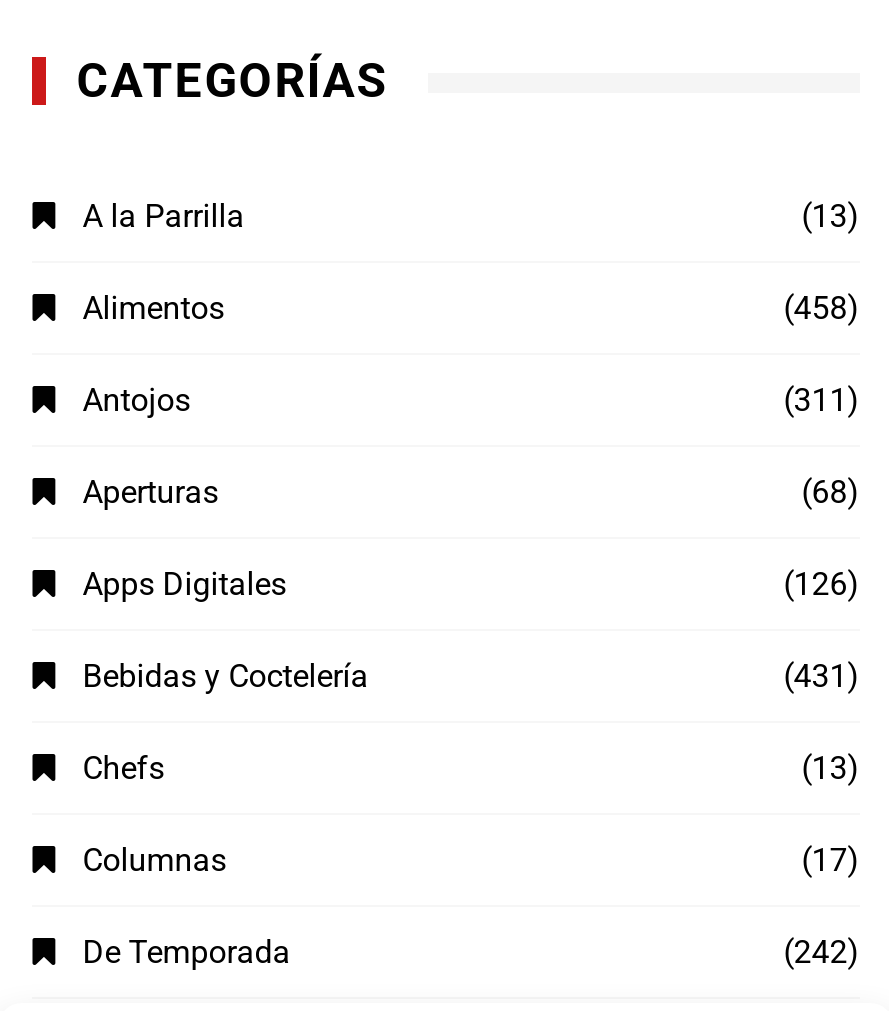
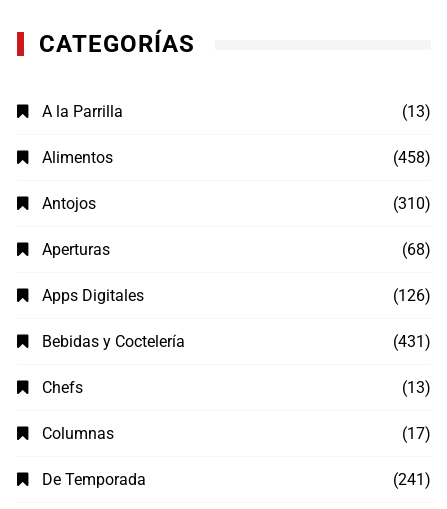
[784,380,860,418] (311) -> [393,194,431,213] (310)
[784,932,860,970] (242) -> [393,470,431,489] (241)

